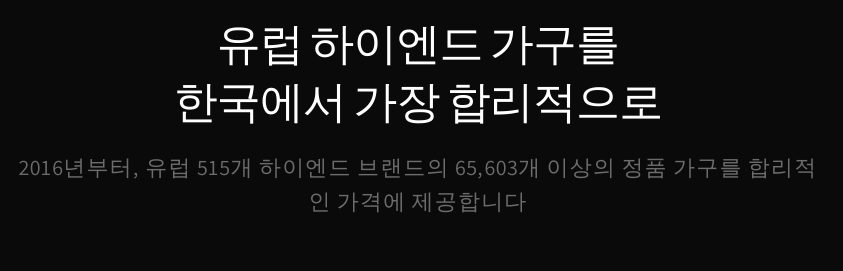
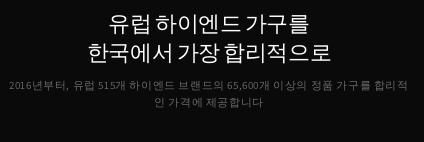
[19,154,817,182] 2016년부터, 유럽 515개 하이엔드 브랜드의 65,603개 이상의 정품 가구를 합리적 -> [9,78,409,92] 2016년부터, 유럽 515개 하이엔드 브랜드의 65,600개 이상의 정품 가구를 합리적

